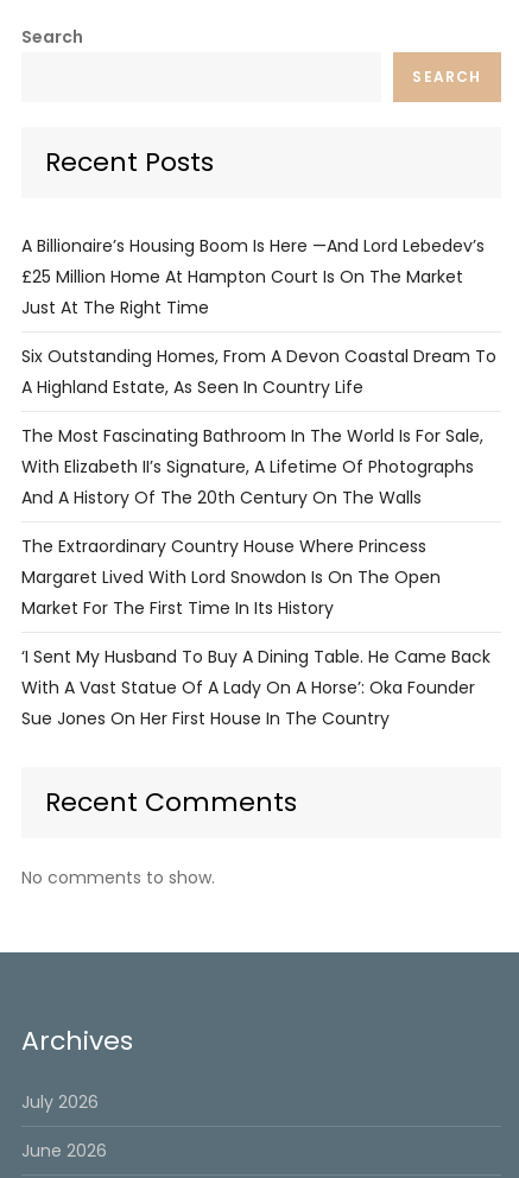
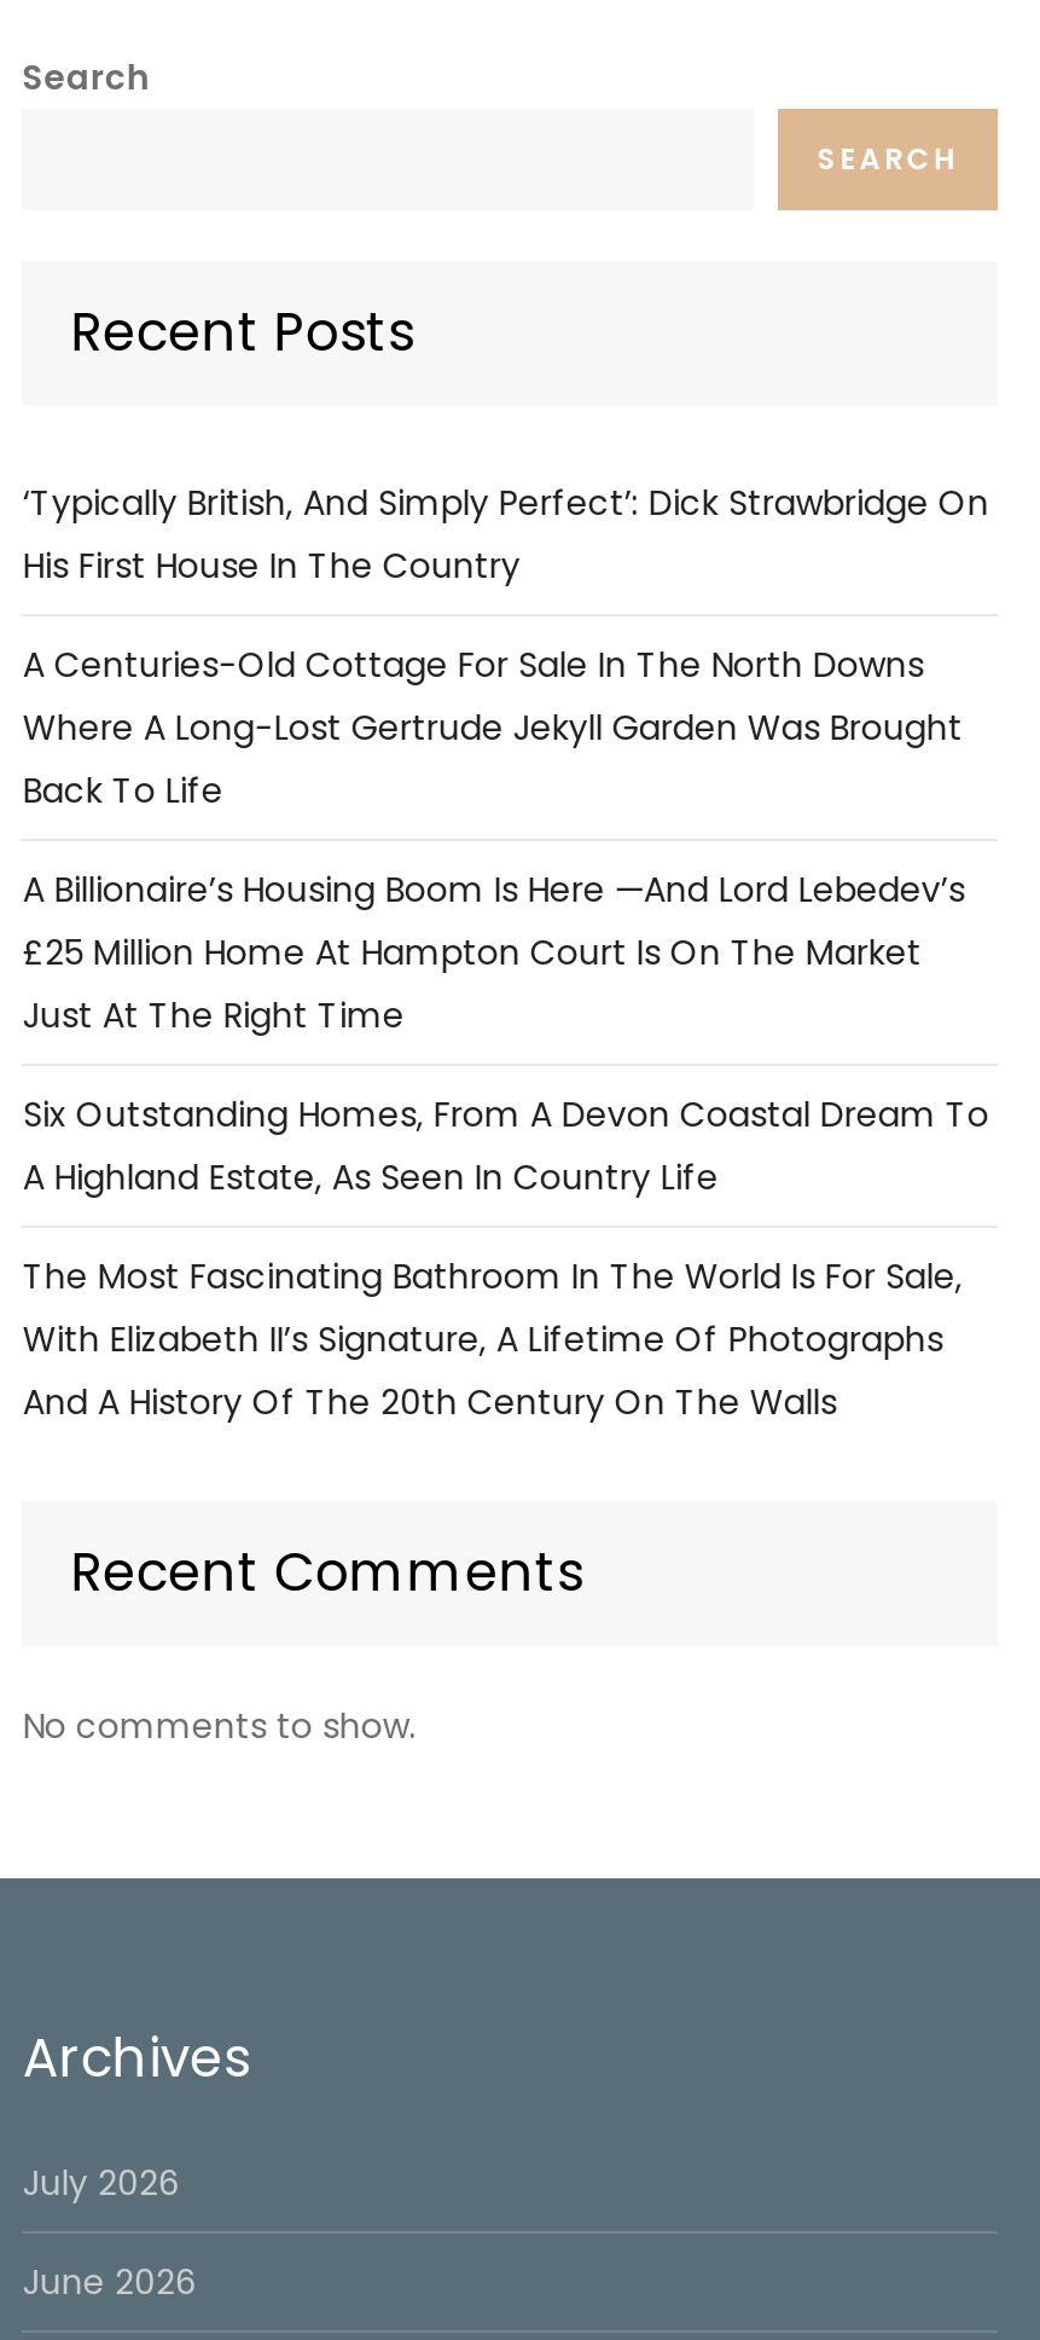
none -> [23,478,989,814] ‘Typically British, And Simply Perfect’: Dick Strawbridge On | His First House In The Country | A Centuries-Old Cottage For Sale In The North Downs | Where A Long-Lost Gertrude Jekyll Garden Was Brought | Back To Life
moved [22,233,497,509] -> [23,864,989,1425]: A Billionaire’s Housing Boom Is Here —and Lord Lebedev’s | £25 Million Home At Hampton Court Is On The Market | Just At The Right Time | Six Outstanding Homes, From A Devon Coastal Dream To | A Highland Estate, As Seen In Country Life | The Most Fascinating Bathroom In The World Is For Sale, | With Elizabeth II’s Signature, A Lifetime Of Photographs | And A History Of The 20th Century On The Walls
[22,534,491,730] The Extraordinary Country House Where Princess | Margaret Lived With Lord Snowdon Is On The Open | Market For The First Time In Its History | ‘I Sent My Husband To Buy A Dining Table. He Came Back | With A Vast Statue Of A Lady On A Horse’: Oka Founder | Sue Jones On Her First House In The Country -> none

